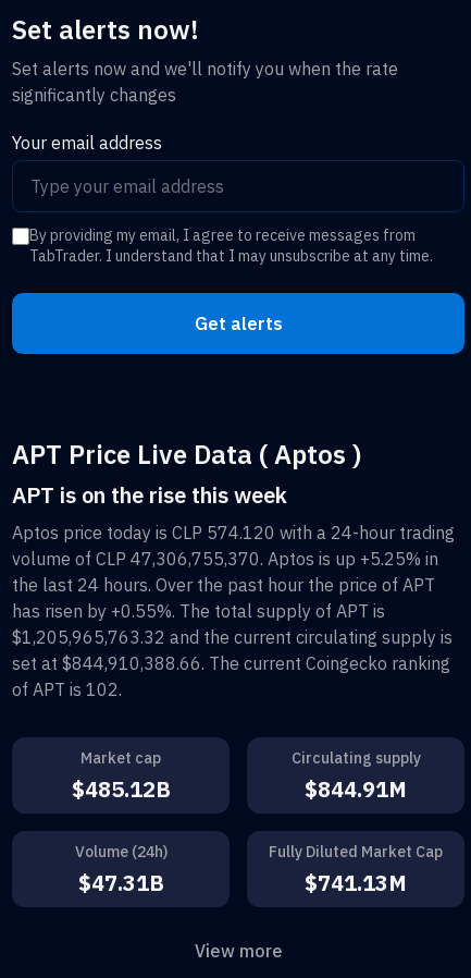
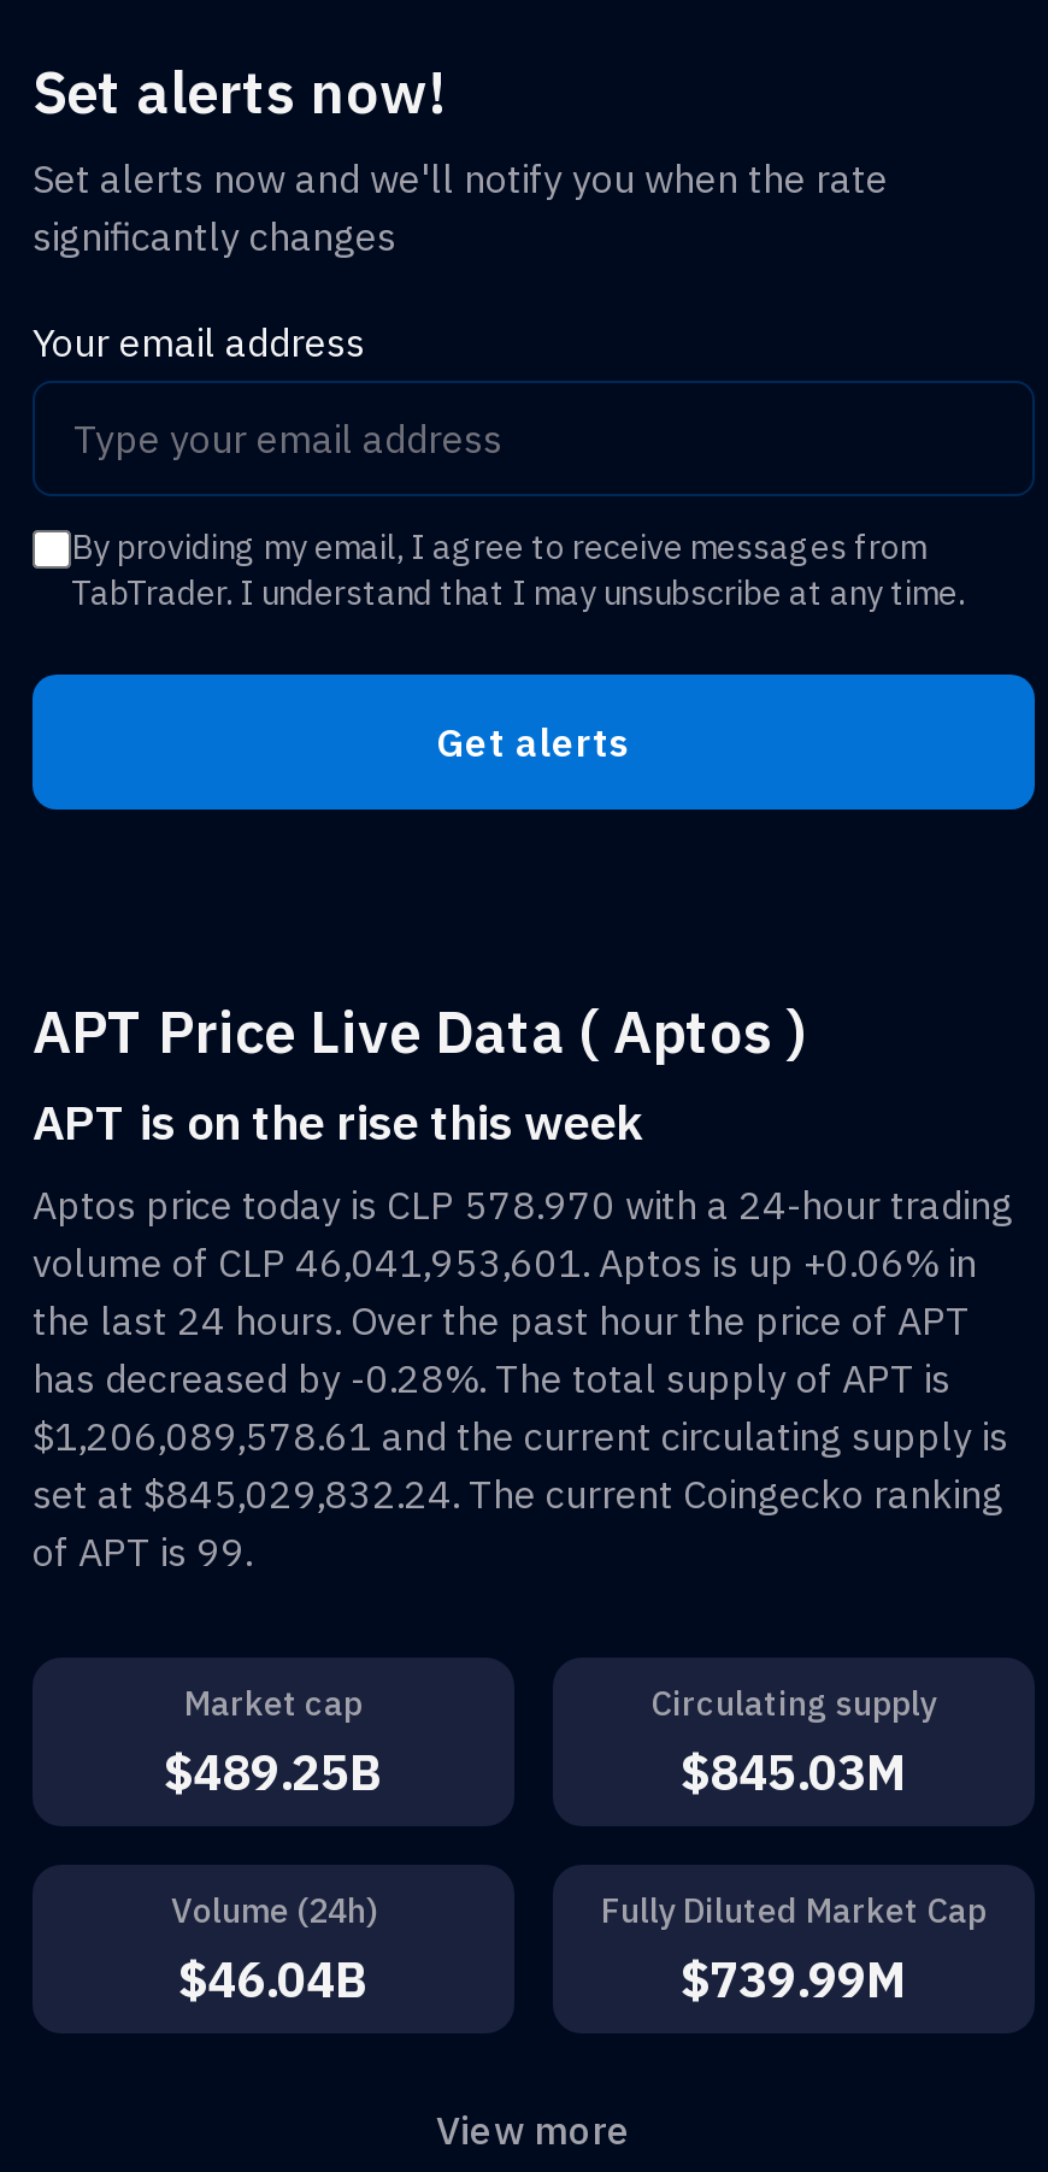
[12,521,455,543] Aptos price today is CLP 574.120 with a 24-hour trading -> [33,1179,1013,1228] Aptos price today is CLP 578.970 with a 24-hour trading
[12,547,438,569] volume of CLP 47,306,755,370. Aptos is up +5.25% in -> [33,1237,977,1285] volume of CLP 46,041,953,601. Aptos is up +0.06% in
[12,600,385,621] has risen by +0.55%. The total supply of APT is -> [33,1353,950,1401] has decreased by -0.28%. The total supply of APT is
[12,626,453,647] $1,205,965,763.32 and the current circulating supply is -> [33,1411,1008,1459] $1,206,089,578.61 and the current circulating supply is
[12,652,450,674] set at $844,910,388.66. The current Coingecko ranking -> [33,1468,1003,1517] set at $845,029,832.24. The current Coingecko ranking
[12,678,122,700] of APT is 102. -> [33,1526,252,1574] of APT is 99.
[71,774,170,803] $485.12B -> [164,1738,383,1803] $489.25B
[305,774,407,803] $844.91M -> [681,1738,907,1803] $845.03M
[78,867,164,897] $47.31B -> [178,1946,369,2011] $46.04B
[305,867,407,897] $741.13M -> [681,1946,907,2011] $739.99M

